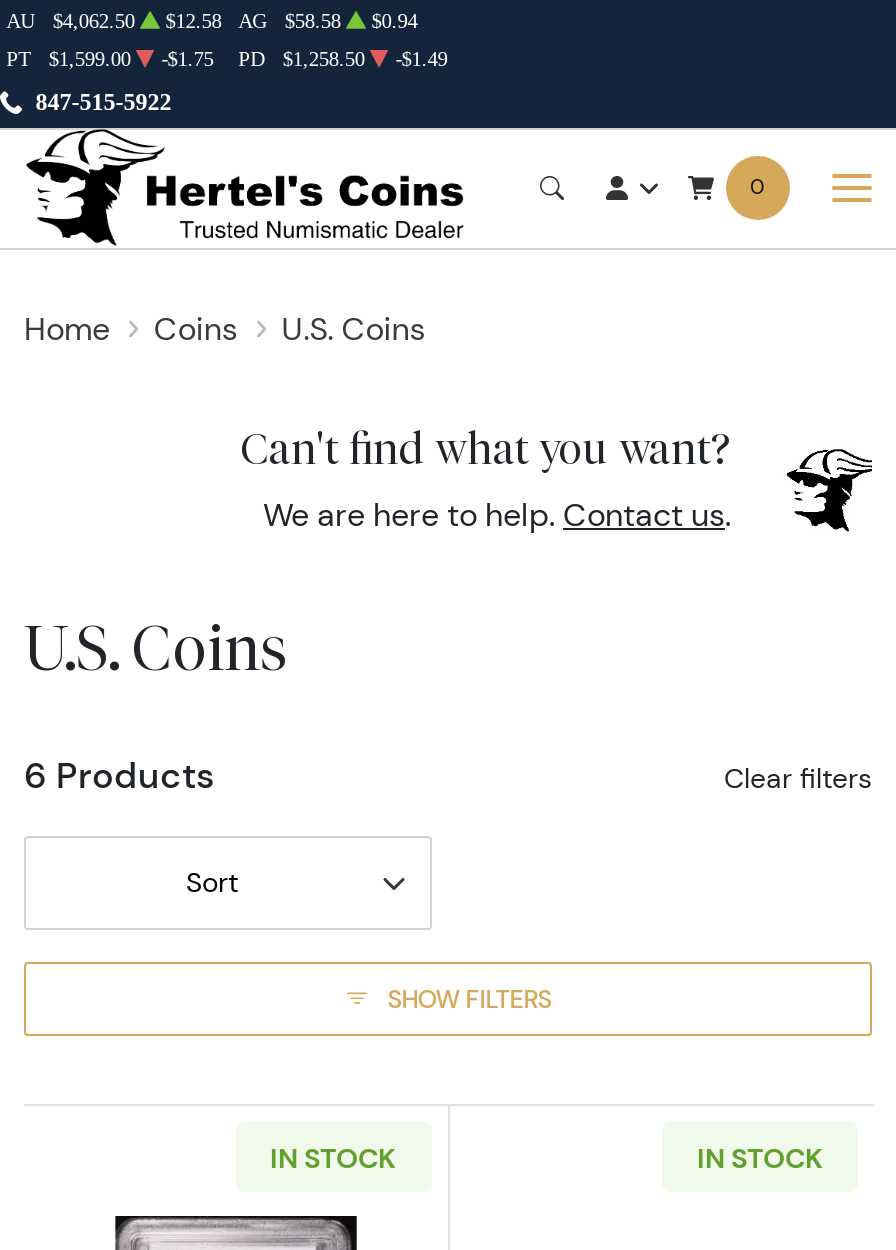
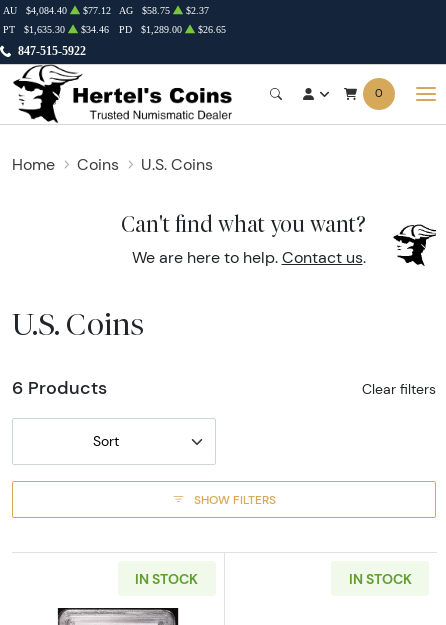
[53,10,135,32] $4,062.50 -> [26,5,67,16] $4,084.40
[166,10,222,32] $12.58 -> [83,5,111,16] $77.12
[285,10,341,32] $58.58 -> [142,5,170,16] $58.75
[372,10,418,32] $0.94 -> [186,5,209,16] $2.37
[49,48,131,70] $1,599.00 -> [24,24,65,35] $1,635.30
[162,48,214,70] -$1.75 -> [81,24,109,35] $34.46
[283,48,365,70] $1,258.50 -> [141,24,182,35] $1,289.00
[396,48,448,70] -$1.49 -> [198,24,226,35] $26.65

